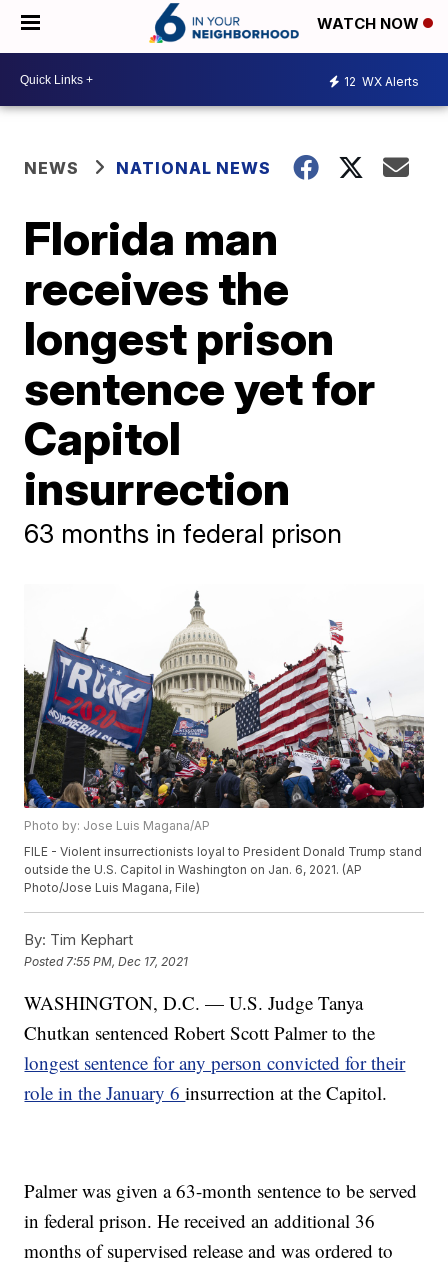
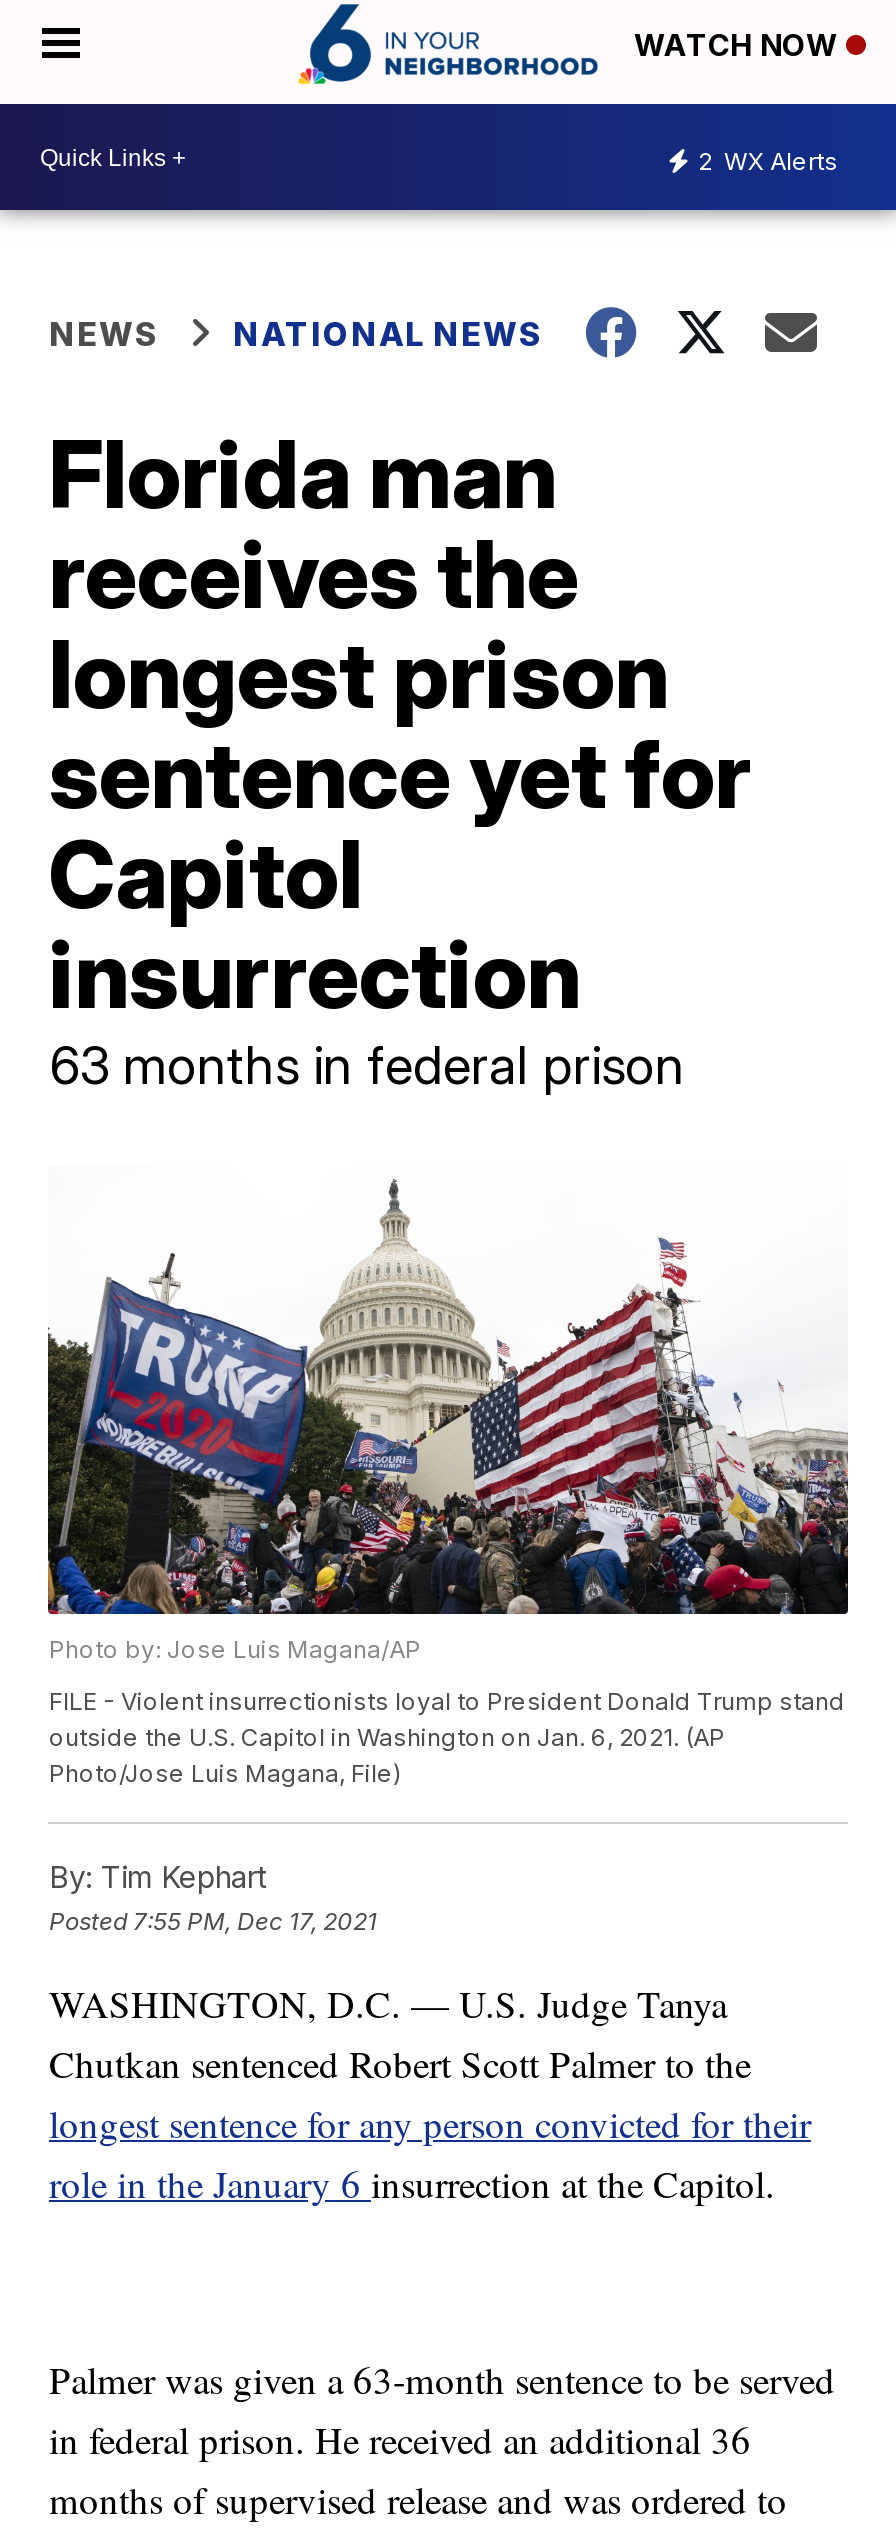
[344,73,419,88] 12 WX Alerts -> [698,145,838,175] 2 WX Alerts

